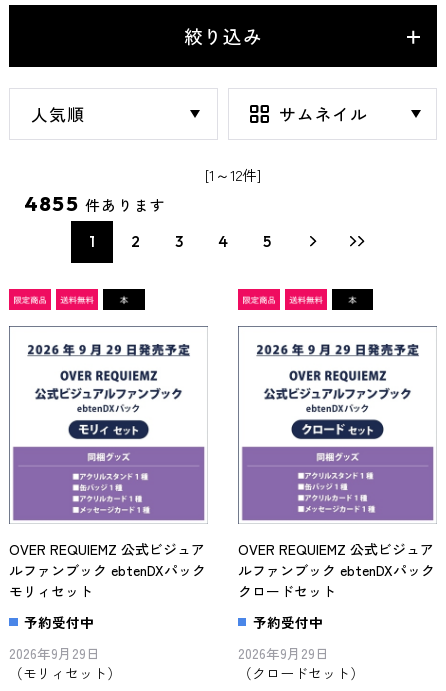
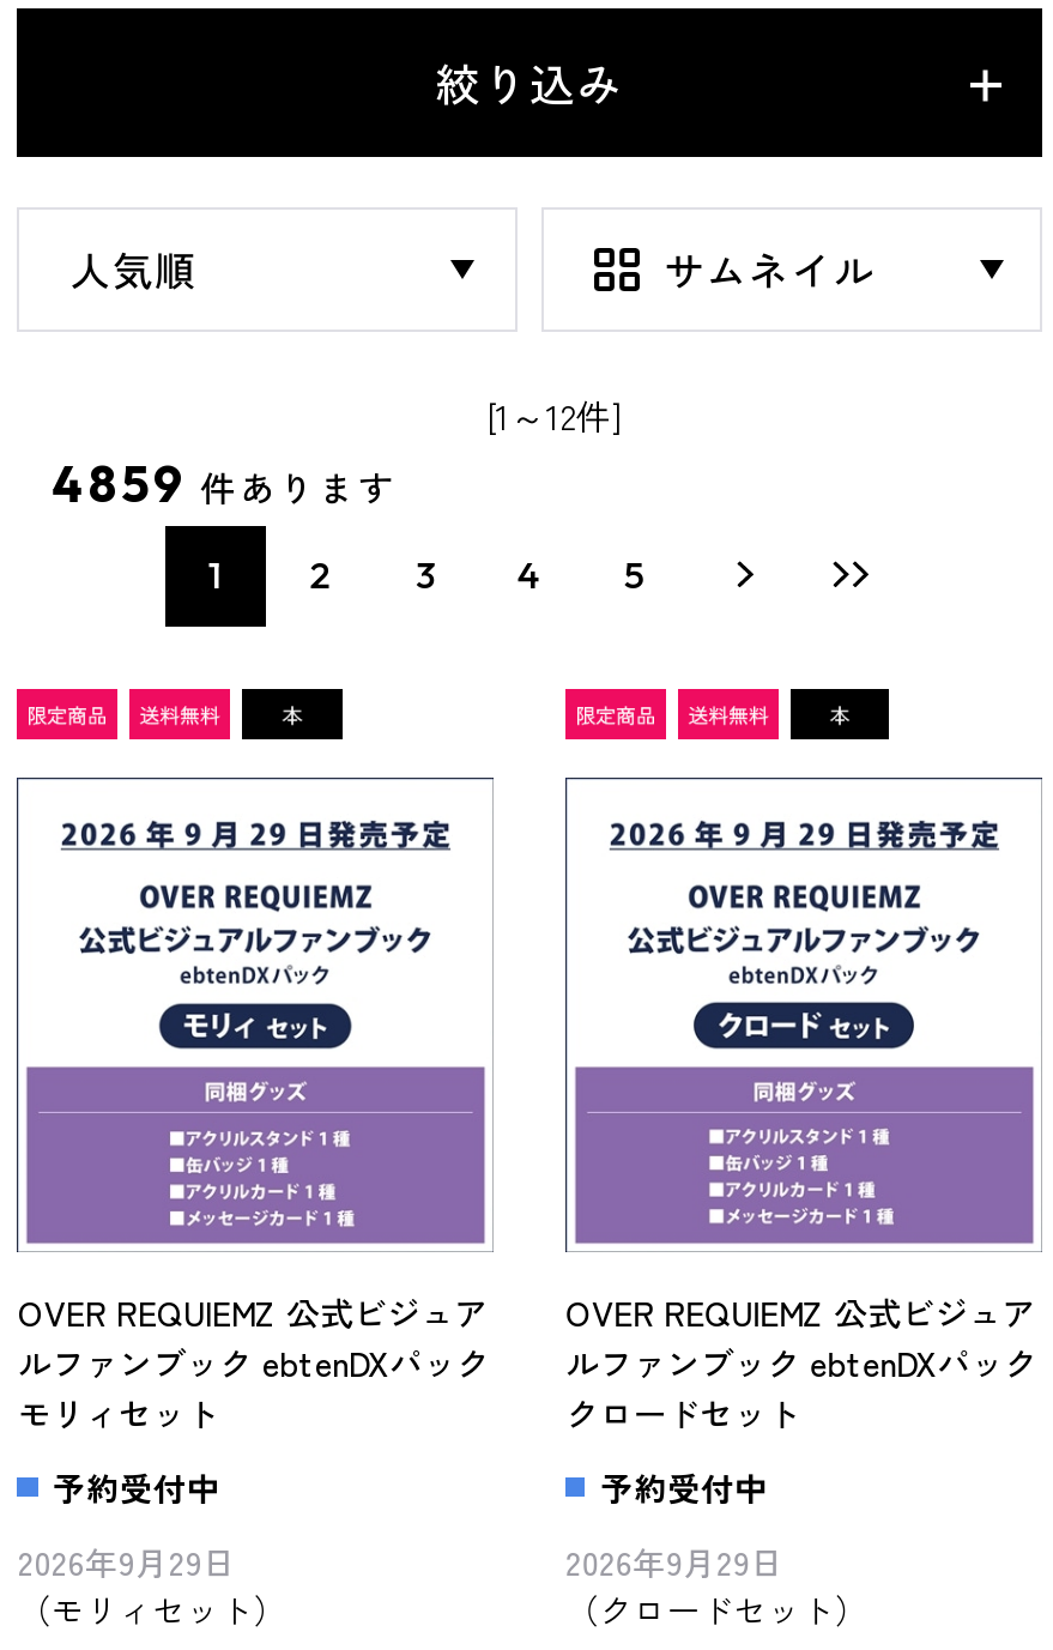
[24,190,167,216] 4855 件あります -> [52,452,397,514] 4859 件あります

